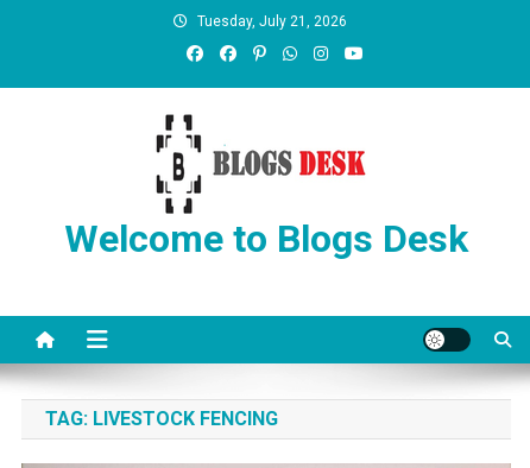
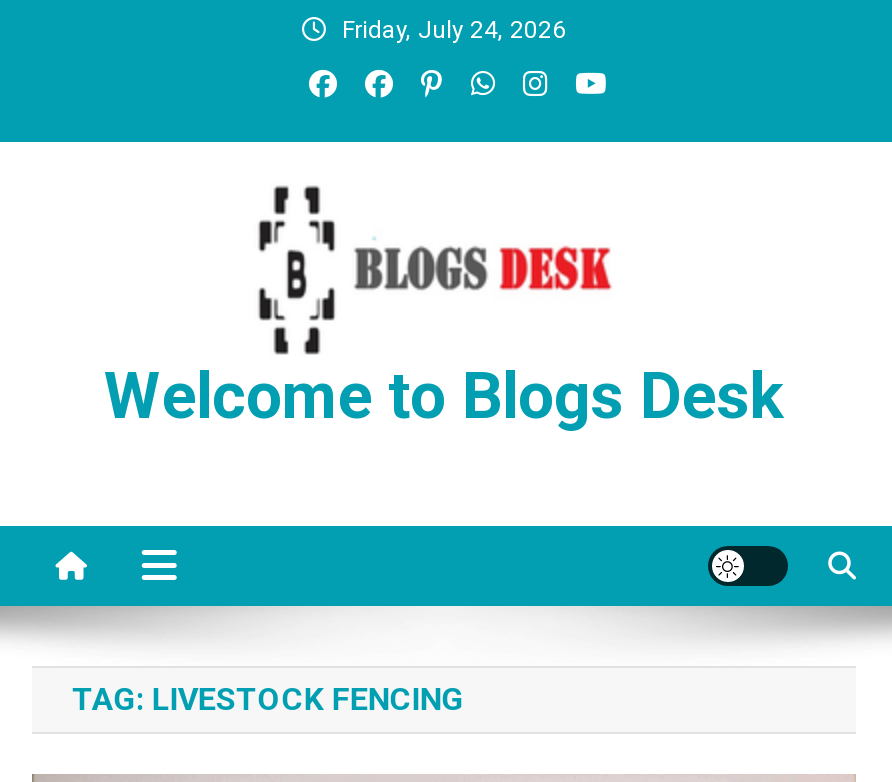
[197,13,347,30] Tuesday, July 21, 2026 -> [342,16,566,44] Friday, July 24, 2026

